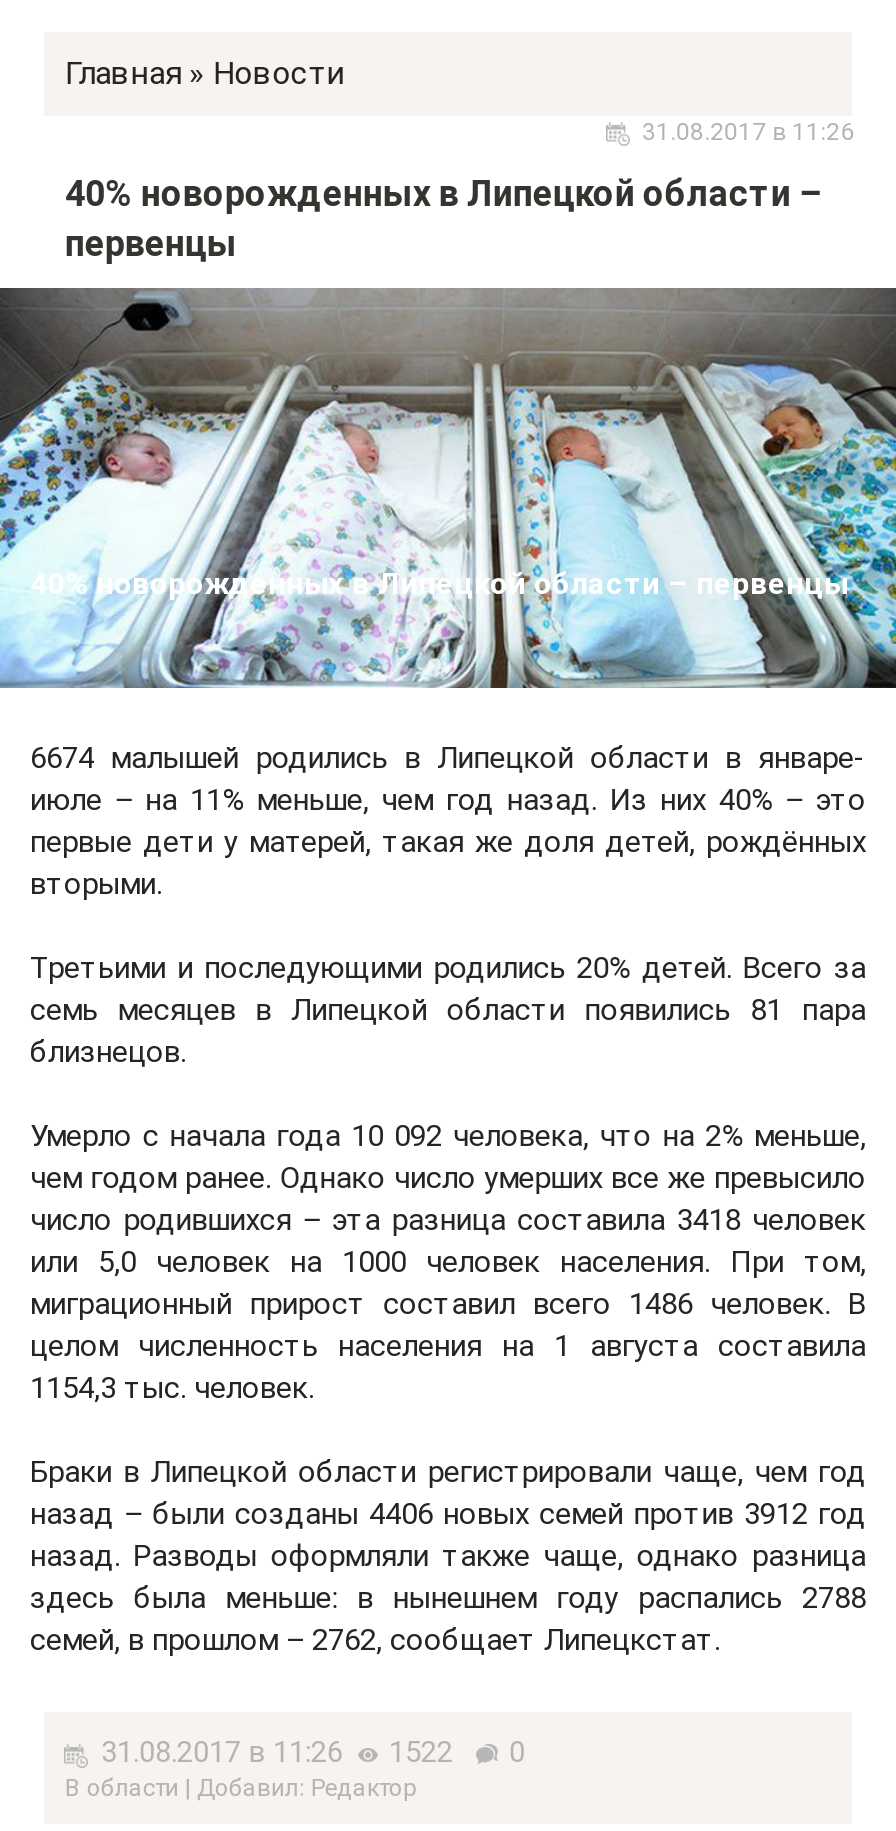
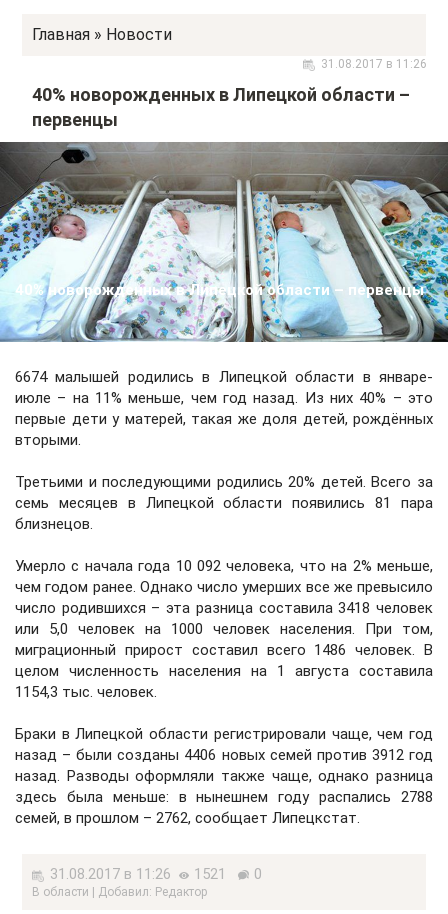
[101,1734,525,1770] 31.08.2017 в 11:26 1522 0 -> [50,865,262,883] 31.08.2017 в 11:26 1521 0

